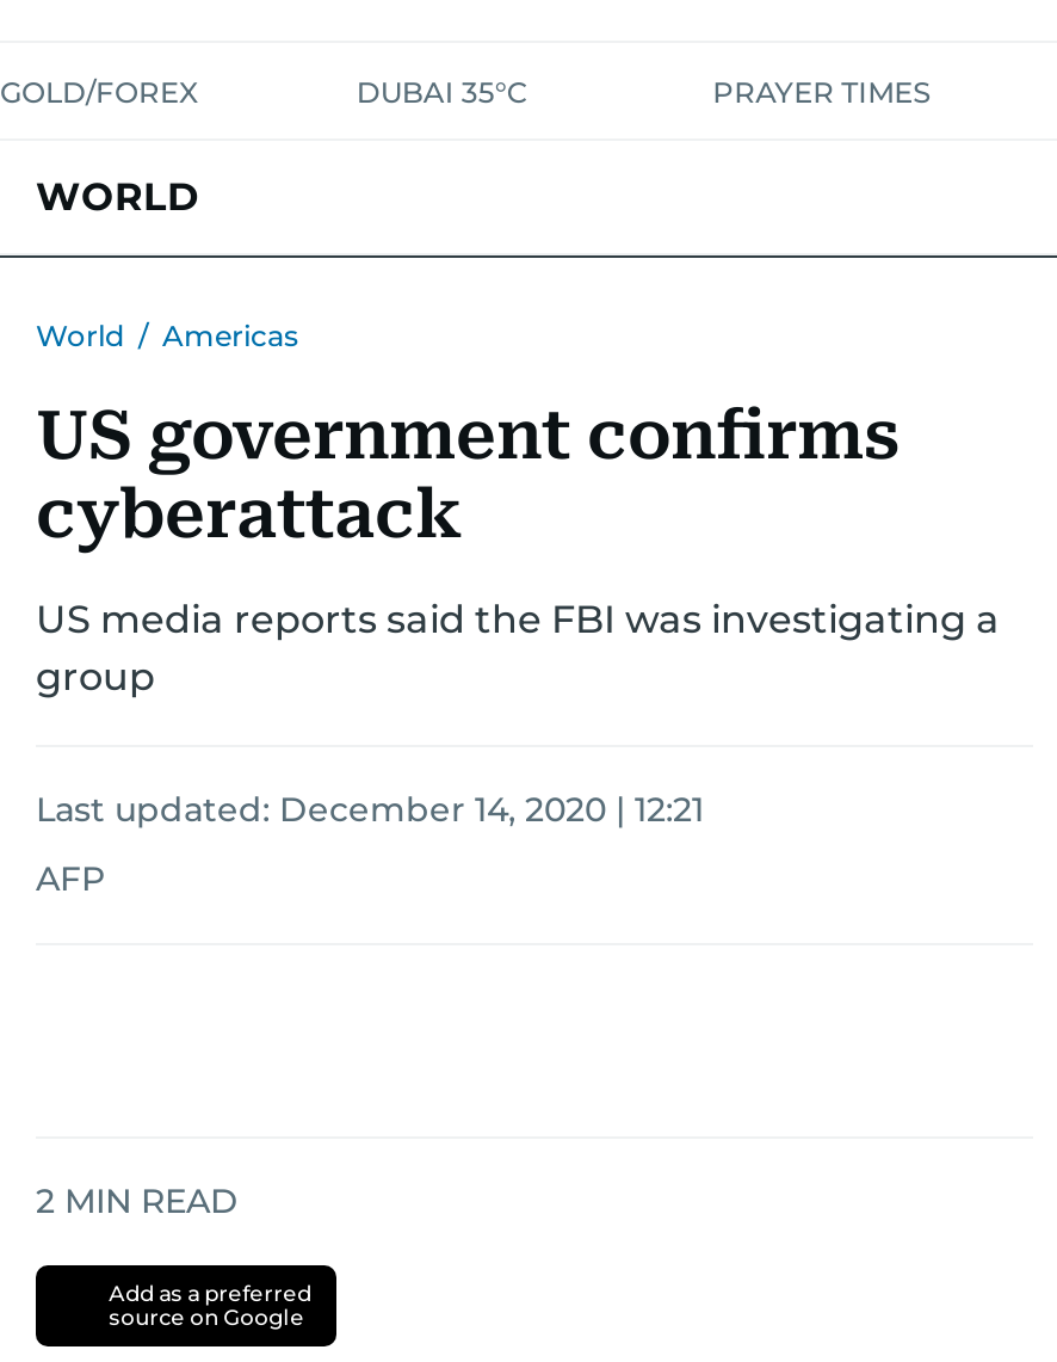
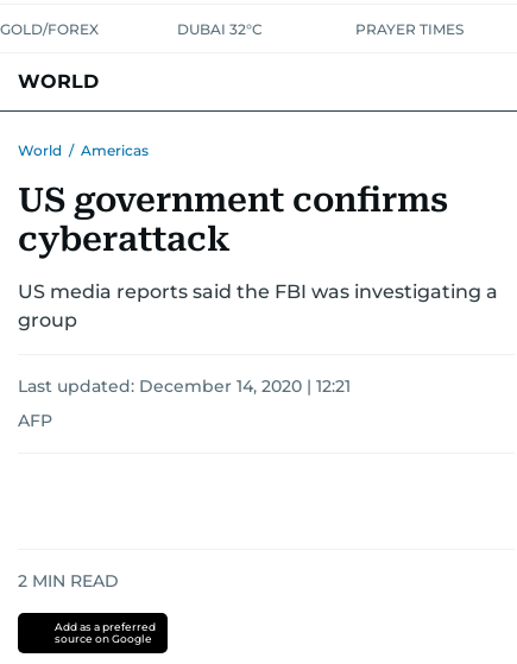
[356,74,528,110] DUBAI 35°C -> [177,20,263,38] DUBAI 32°C

